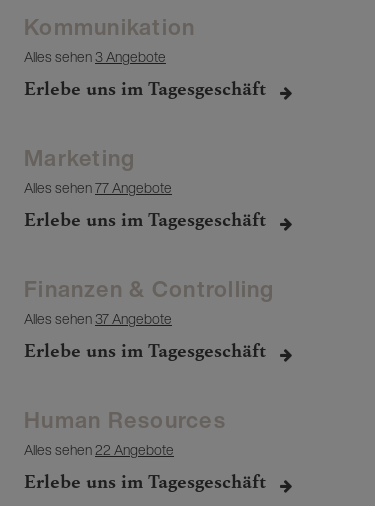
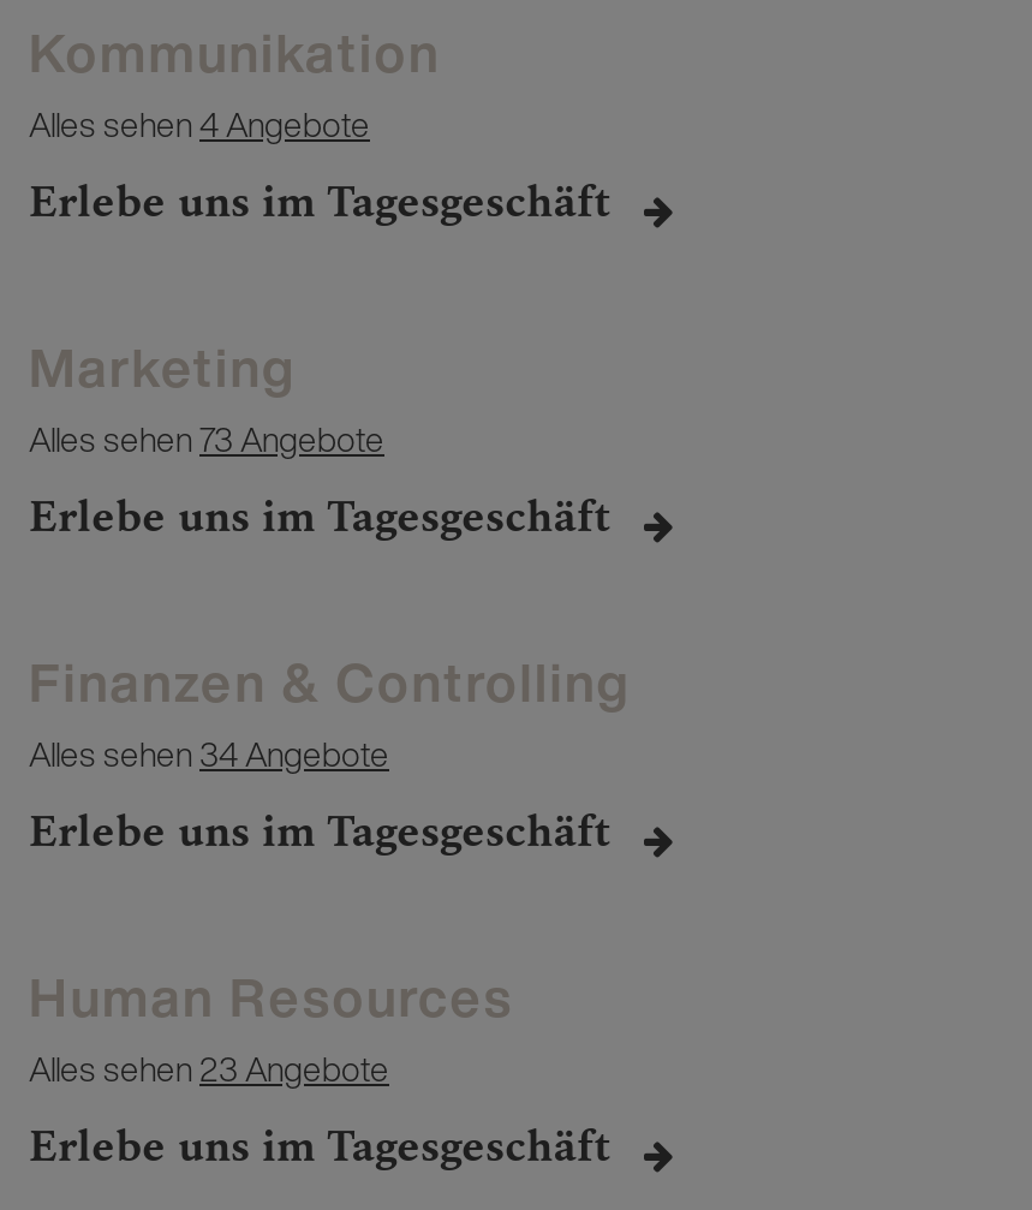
[24,46,166,67] Alles sehen 3 Angebote -> [29,99,370,149] Alles sehen 4 Angebote
[24,177,172,198] Alles sehen77 Angebote -> [29,413,384,464] Alles sehen73 Angebote
[24,308,172,329] Alles sehen 37 Angebote -> [29,728,389,779] Alles sehen 34 Angebote
[24,439,174,460] Alles sehen 22 Angebote -> [29,1043,389,1093] Alles sehen 23 Angebote

